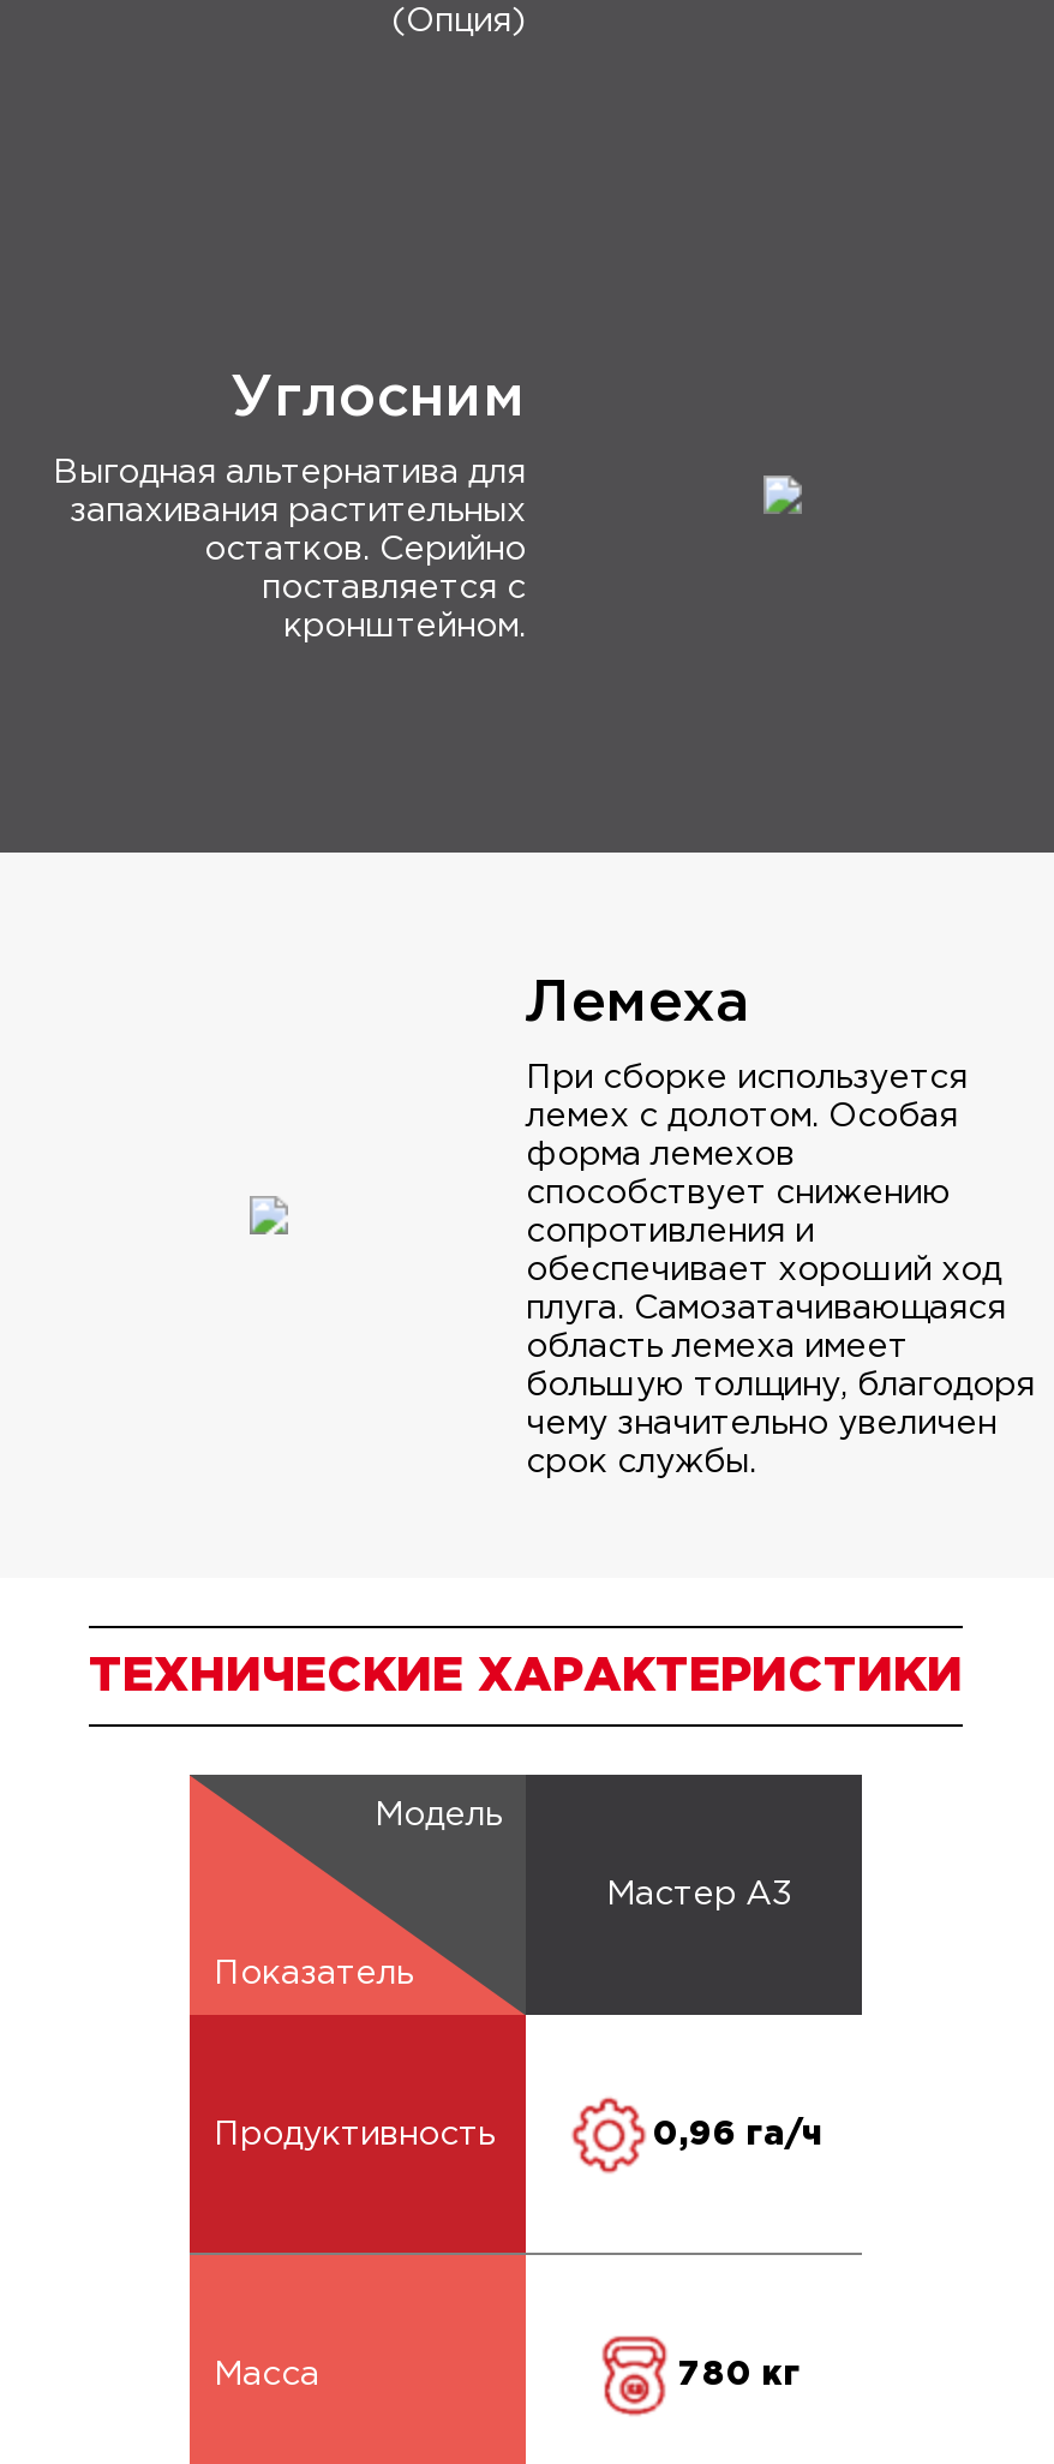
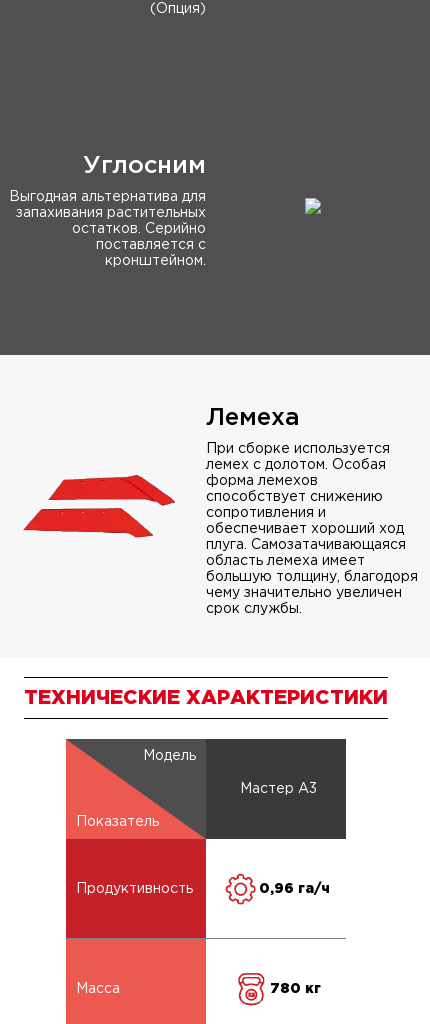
none -> [23,474,176,539] [image]

